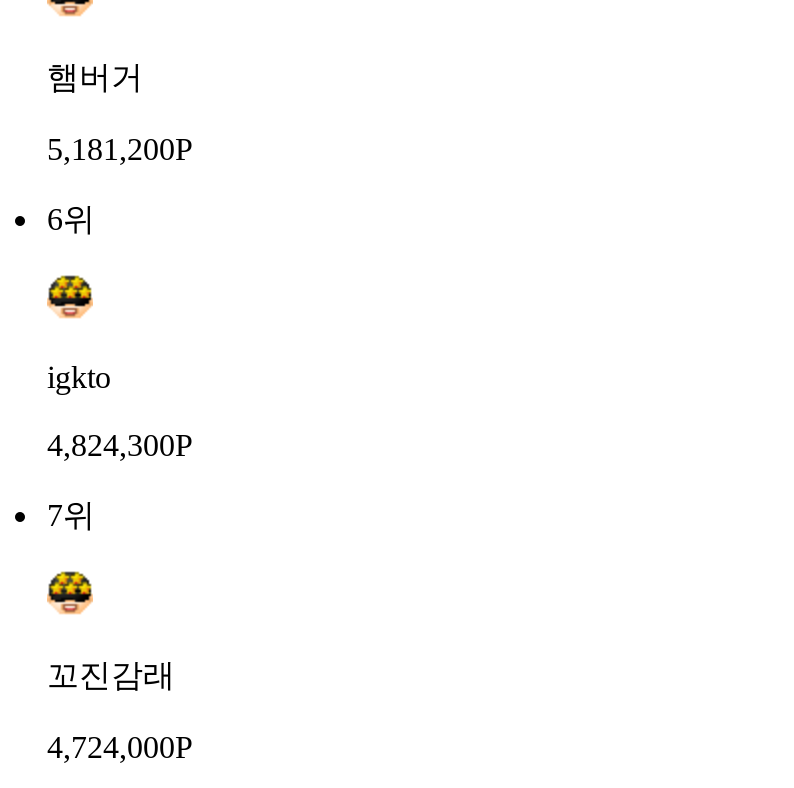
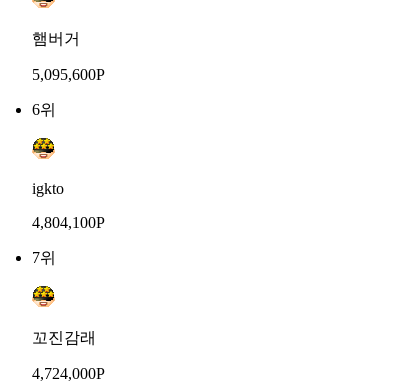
[47,133,193,167] 5,181,200P -> [32,66,105,83] 5,095,600P
[47,429,193,463] 4,824,300P -> [32,214,105,231] 4,804,100P

